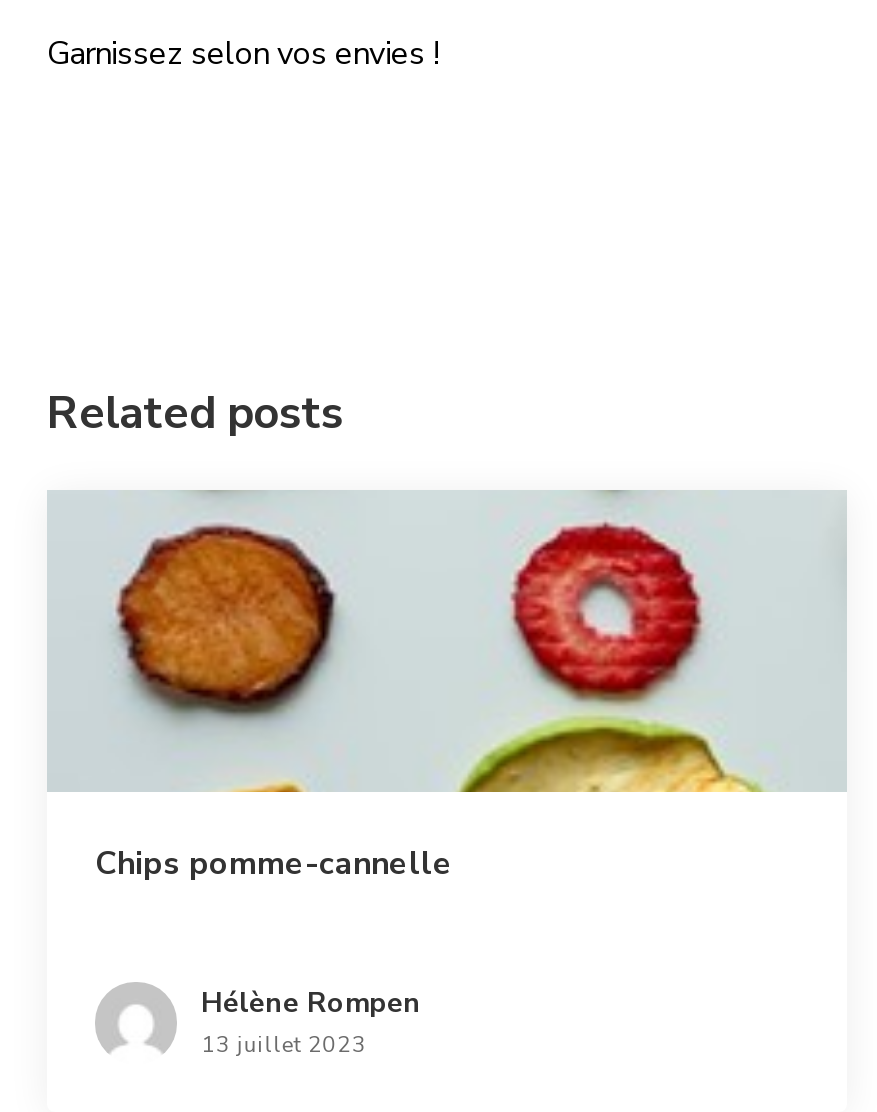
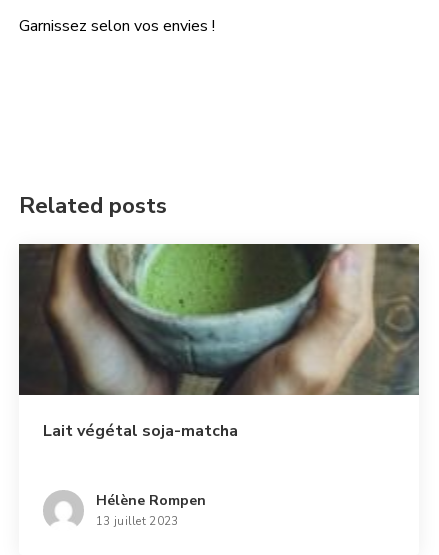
[47,490,847,885] [image] | Chips pomme-cannelle -> [18,243,420,442] [image] | Lait végétal soja-matcha

